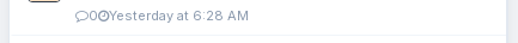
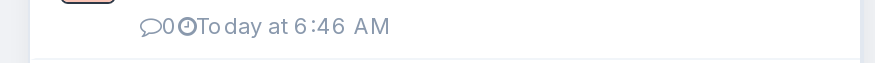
[109,7,249,24] Yesterday at 6:28 AM -> [196,12,390,40] Today at 6:46 AM

